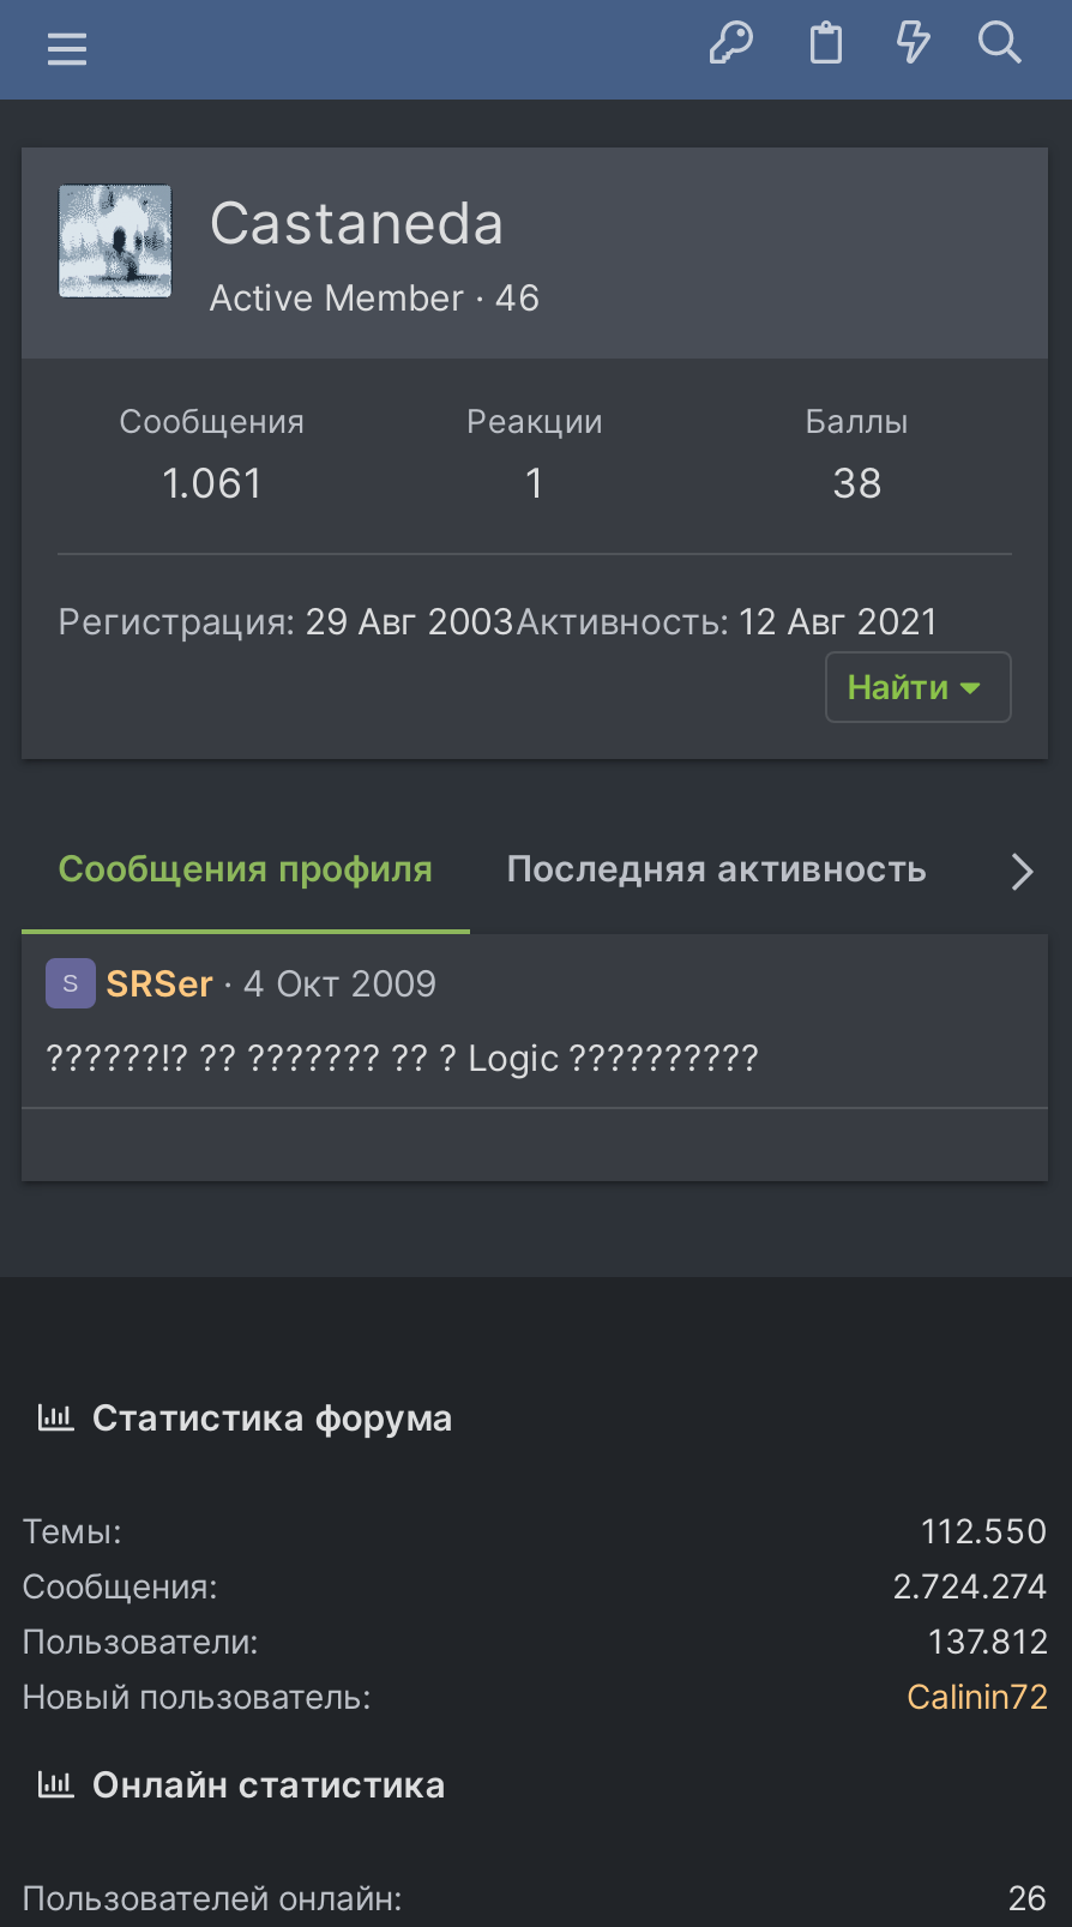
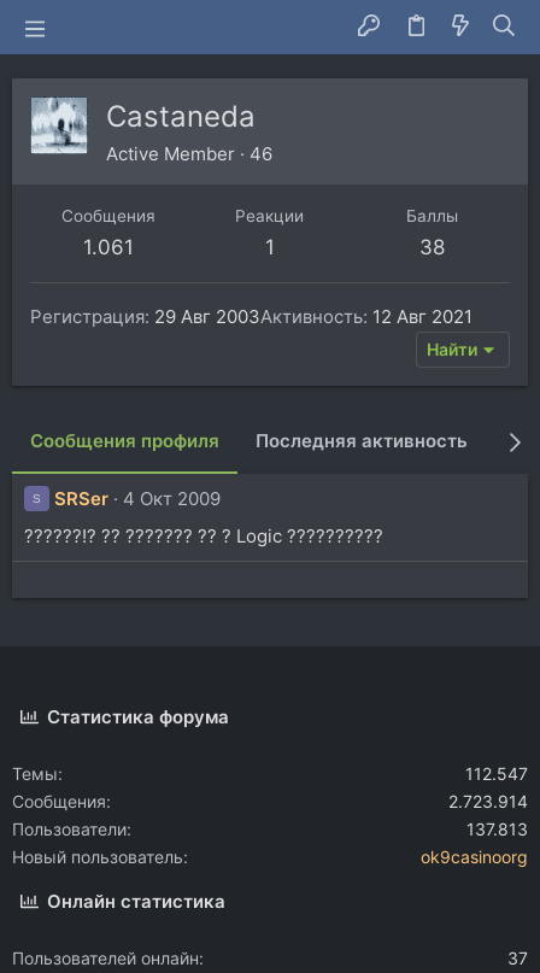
[921,1510,1048,1550] 112.550 -> [465,763,528,784] 112.547
[892,1565,1048,1606] 2.724.274 -> [448,791,528,811] 2.723.914
[928,1620,1048,1661] 137.812 -> [466,819,528,839] 137.813
[907,1675,1048,1716] Calinin72 -> [421,846,528,867] ok9casinoorg
[1007,1877,1048,1917] 26 -> [507,948,528,968] 37

